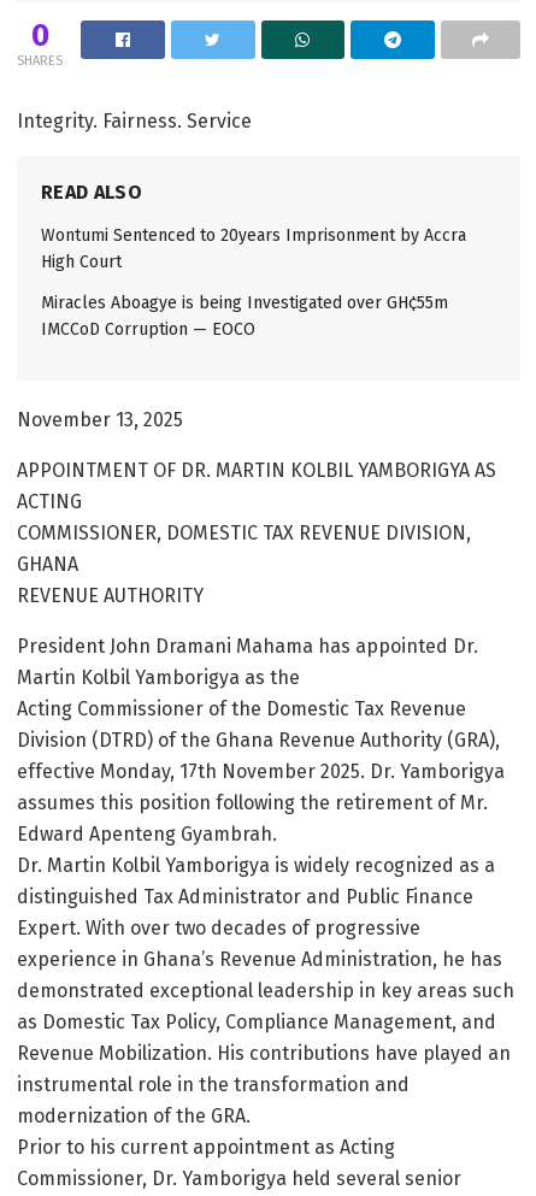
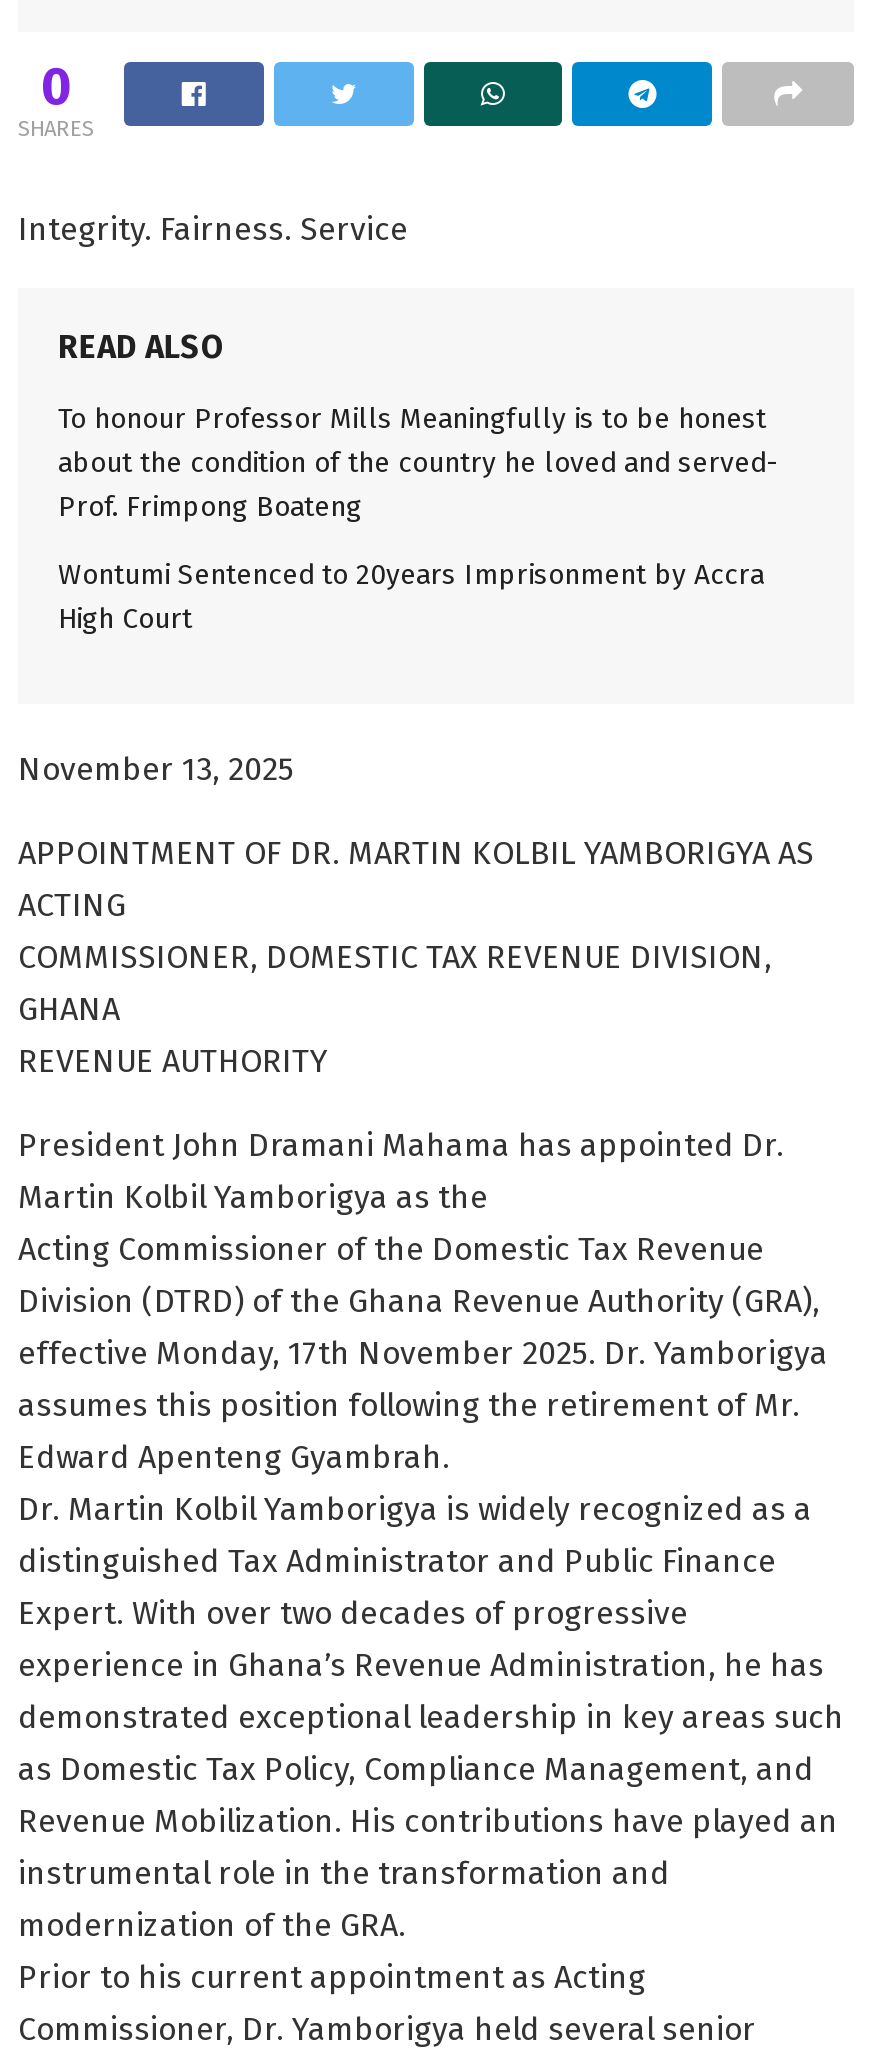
none -> [58,402,778,524] To honour Professor Mills Meaningfully is to be honest | about the condition of the country he loved and served- | Prof. Frimpong Boateng
moved [41,225,466,272] -> [58,558,764,636]: Wontumi Sentenced to 20years Imprisonment by Accra | High Court
[41,293,448,340] Miracles Aboagye is being Investigated over GH¢55m | IMCCoD Corruption — EOCO -> none

